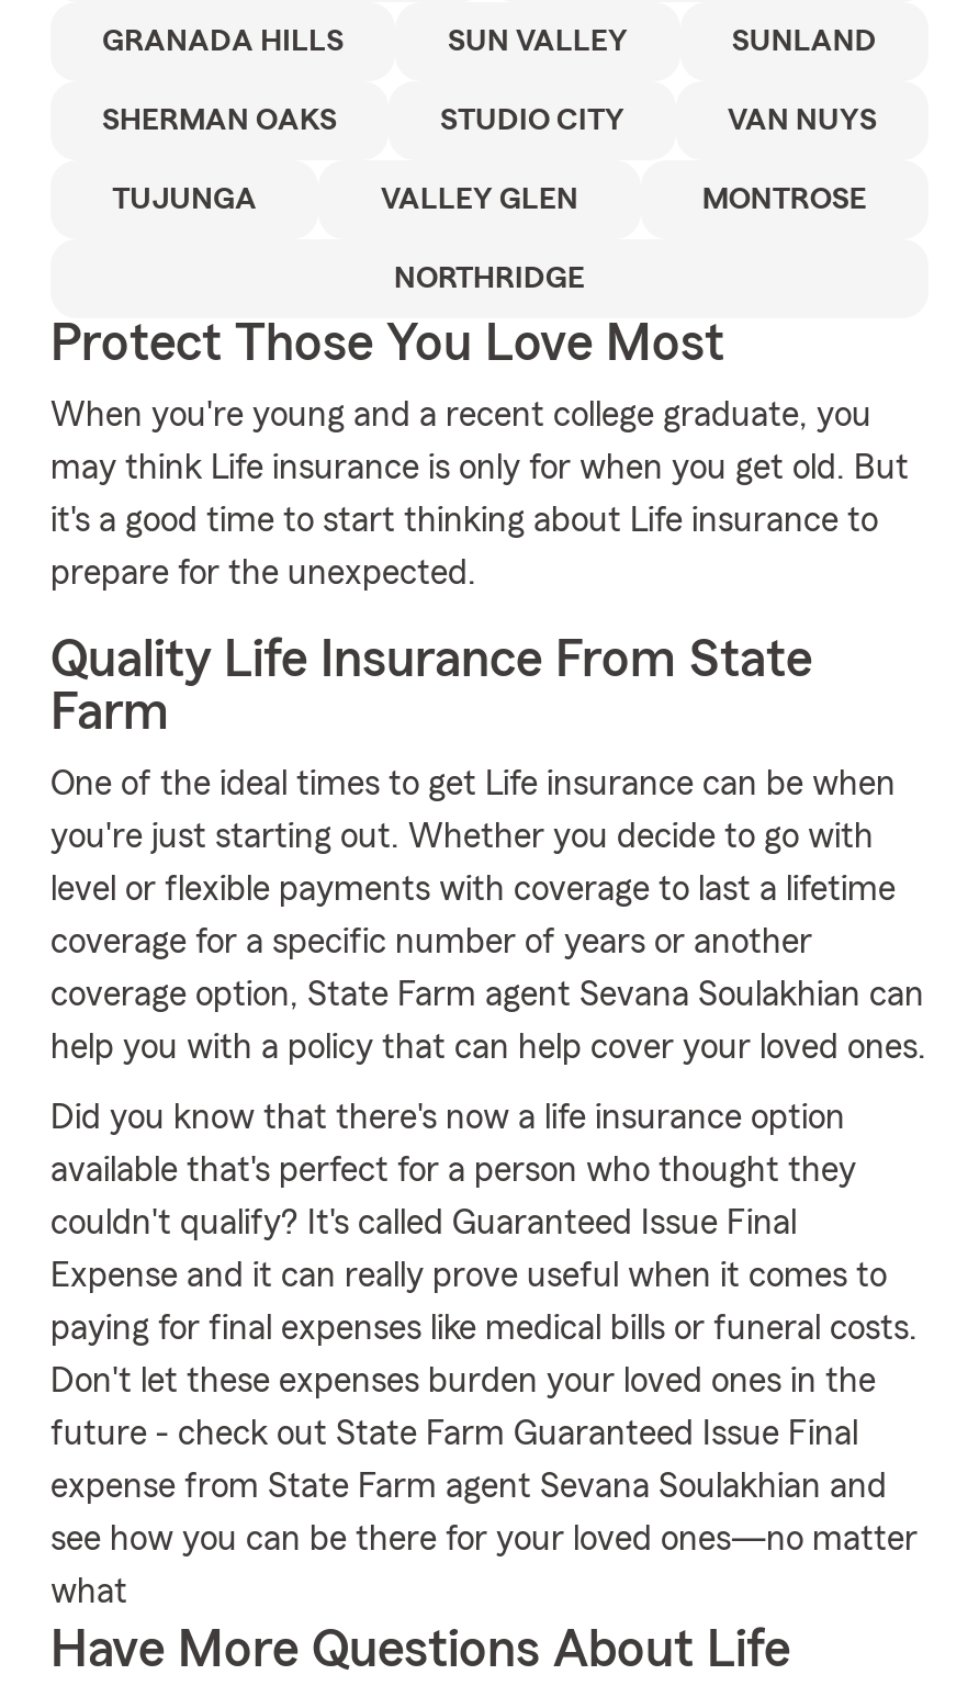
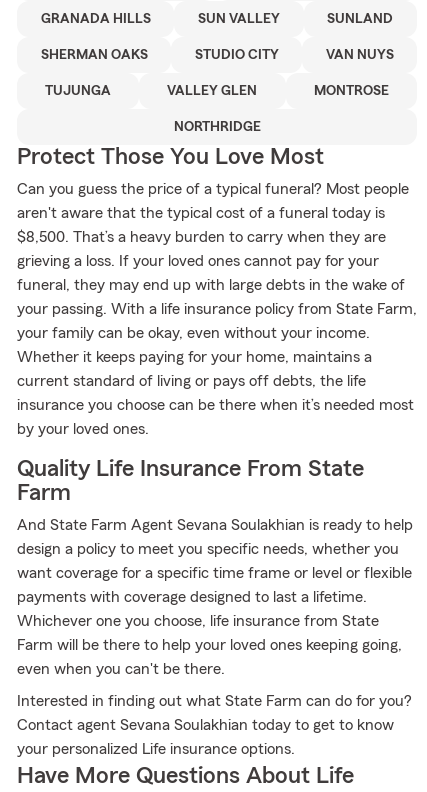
[50,397,909,591] When you're young and a recent college graduate, you | may think Life insurance is only for when you get old. But | it's a good time to start thinking about Life insurance to | prepare for the unexpected. -> [17,181,417,437] Can you guess the price of a typical funeral? Most people | aren't aware that the typical cost of a funeral today is | $8,500. That’s a heavy burden to carry when they are | grieving a loss. If your loved ones cannot pay for your | funeral, they may end up with large debts in the wake of | your passing. With a life insurance policy from State Farm, | your family can be okay, even without your income. | Whether it keeps paying for your home, maintains a | current standard of living or pays off debts, the life | insurance you choose can be there when it’s needed most | by your loved ones.
moved [50,634,812,740] -> [17,457,364,505]: Quality Life Insurance From State | Farm
[50,766,926,1609] One of the ideal times to get Life insurance can be when | you're just starting out. Whether you decide to go with | level or flexible payments with coverage to last a lifetime | coverage for a specific number of years or another | coverage option, State Farm agent Sevana Soulakhian can | help you with a policy that can help cover your loved ones. | Did you know that there's now a life insurance option | available that's perfect for a person who thought they | couldn't qualify? It's called Guaranteed Issue Final | Expense and it can really prove useful when it comes to | paying for final expenses like medical bills or funeral costs. | Don't let these expenses burden your loved ones in the | future - check out State Farm Guaranteed Issue Final | expense from State Farm agent Sevana Soulakhian and | see how you can be there for your loved ones—no matter | what -> [17,517,413,757] And State Farm Agent Sevana Soulakhian is ready to help | design a policy to meet you specific needs, whether you | want coverage for a specific time frame or level or flexible | payments with coverage designed to last a lifetime. | Whichever one you choose, life insurance from State | Farm will be there to help your loved ones keeping going, | even when you can't be there. | Interested in finding out what State Farm can do for you? | Contact agent Sevana Soulakhian today to get to know | your personalized Life insurance options.

